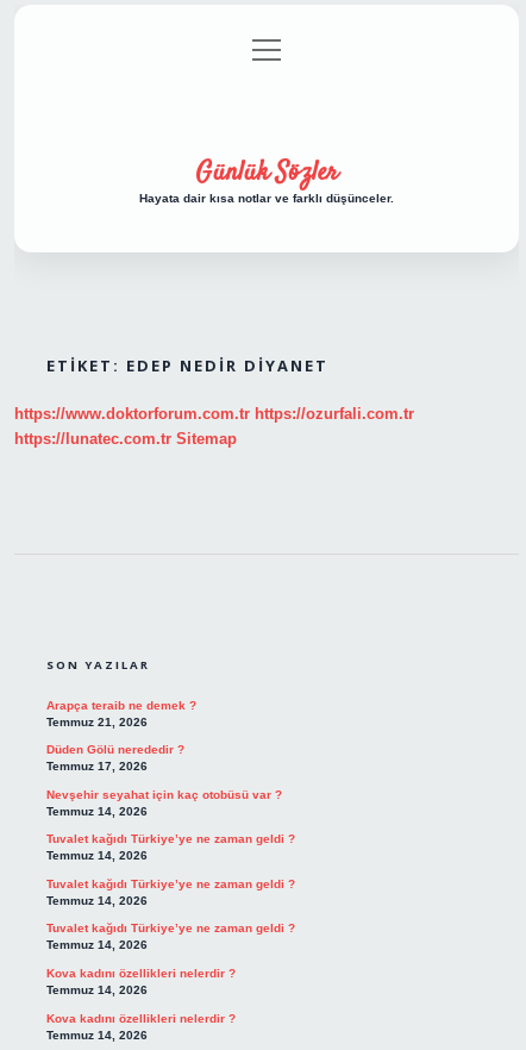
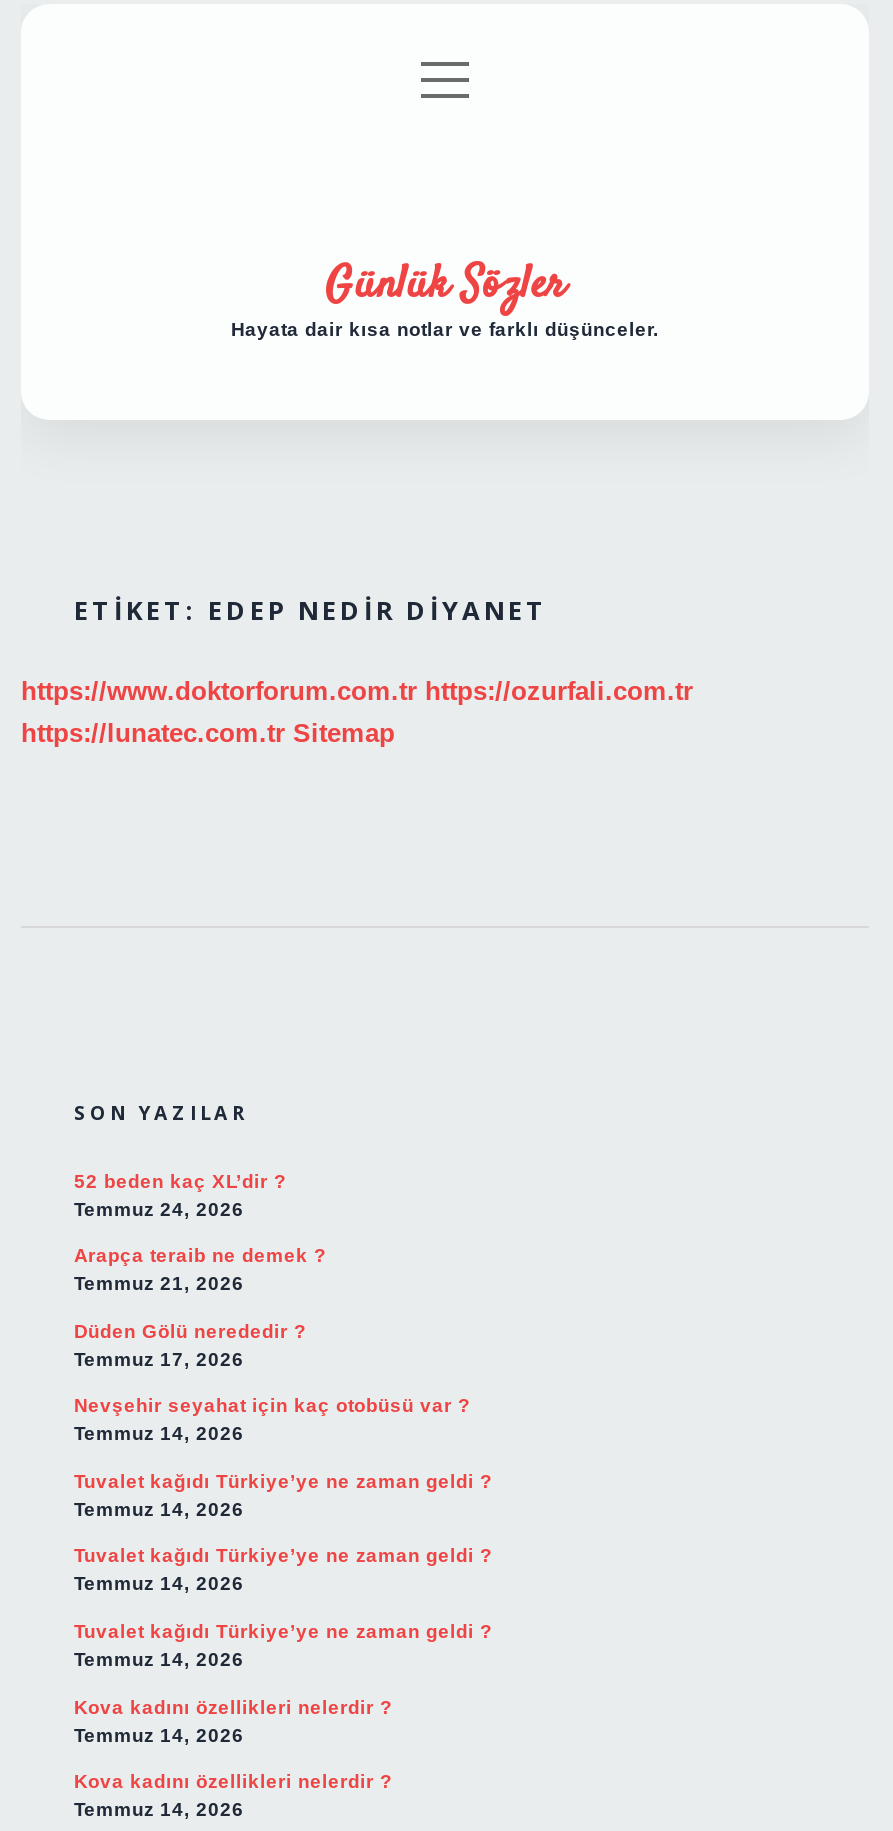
none -> [74,1169,286,1219] 52 beden kaç XL’dir ? | Temmuz 24, 2026

